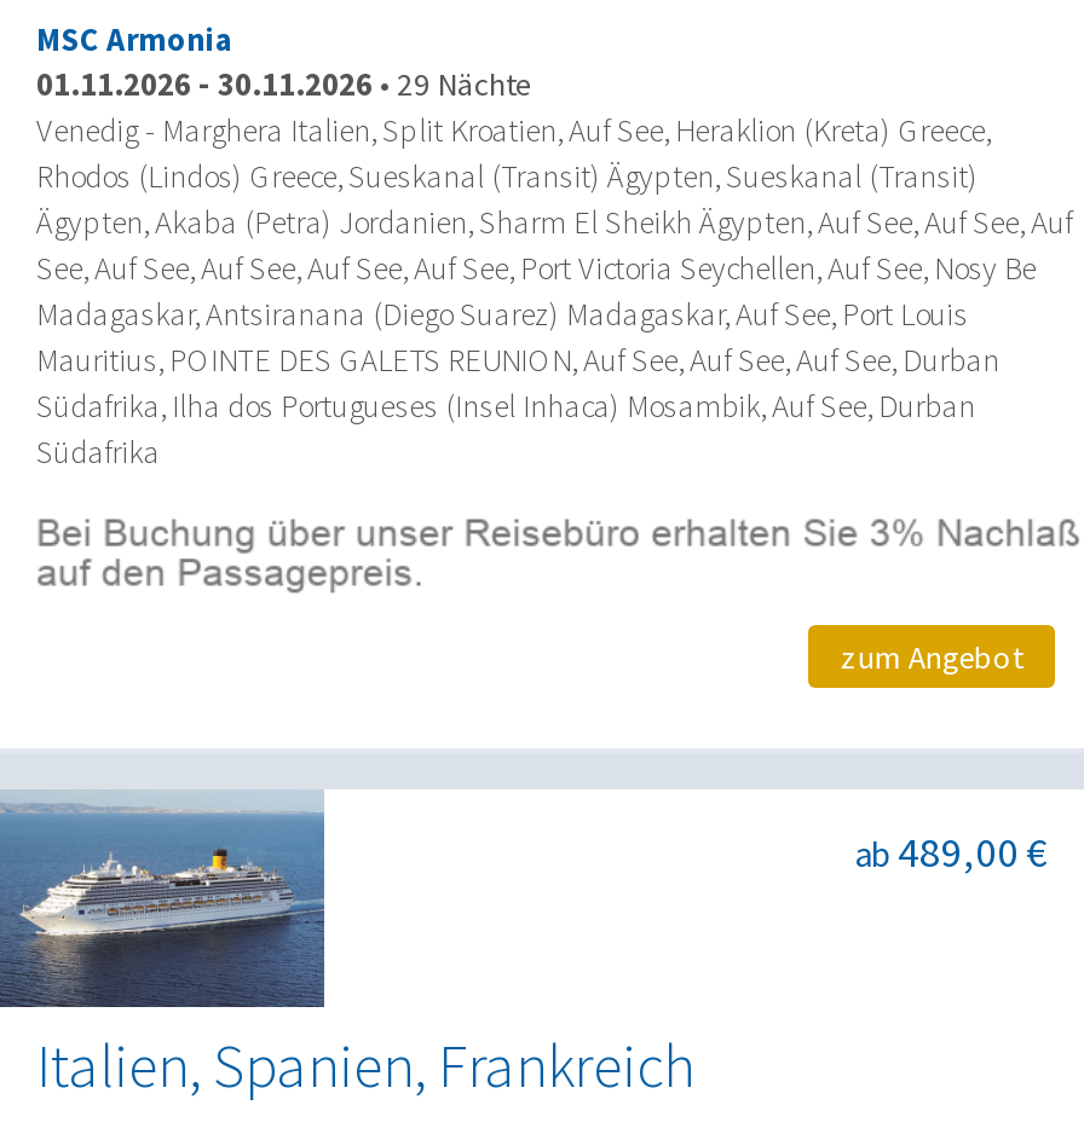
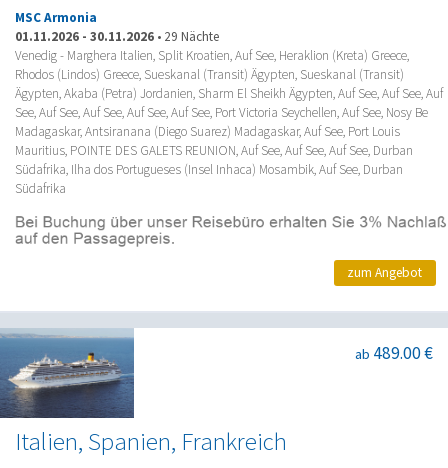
[854,824,1048,877] ab 489,00 € -> [355,342,433,364] ab 489.00 €

